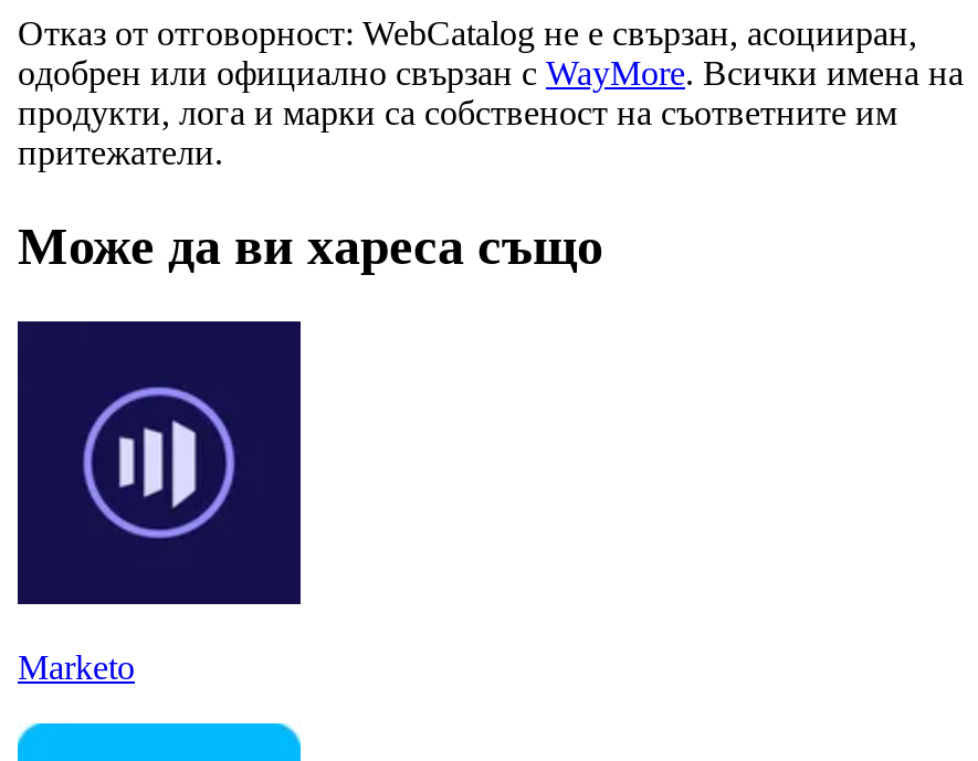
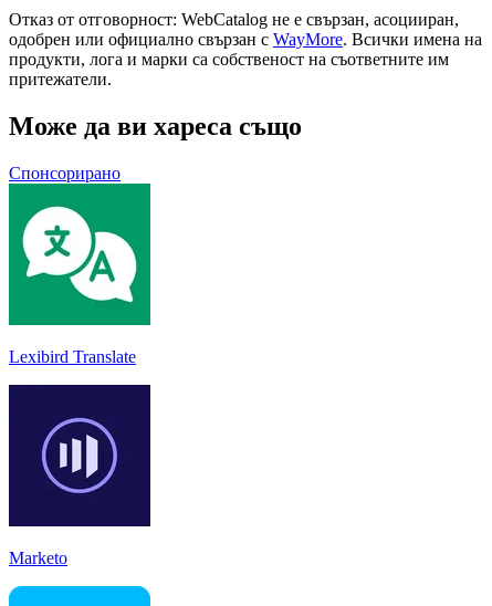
none -> [8,182,151,366] [image] | Lexibird Translate
none -> [9,163,121,182] Спонсорирано

